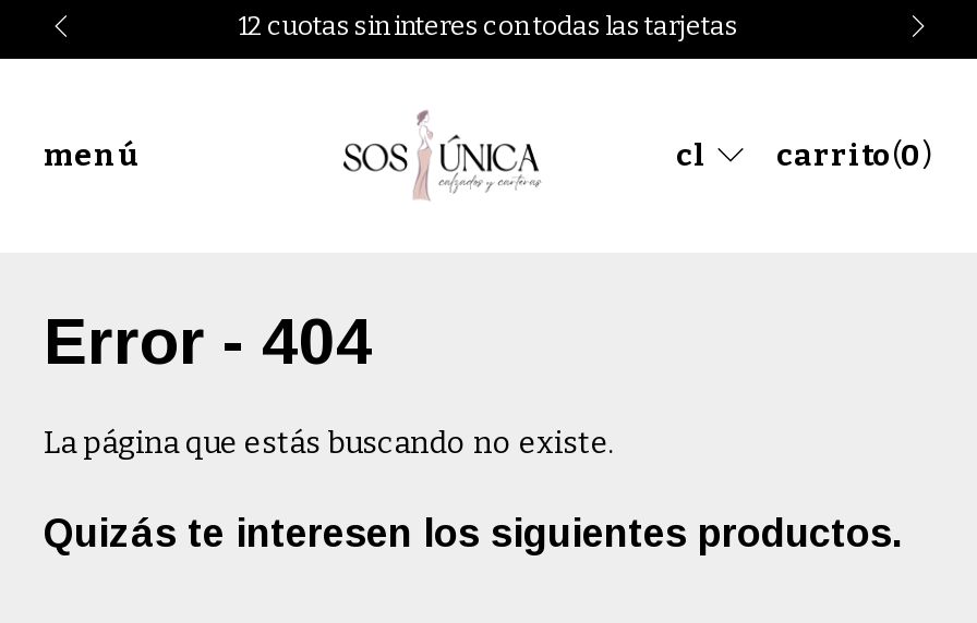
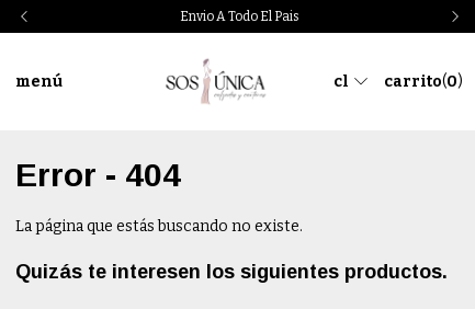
[239,11,738,41] 12 cuotas sin interes con todas las tarjetas -> [179,9,299,24] Envio A Todo El Pais

